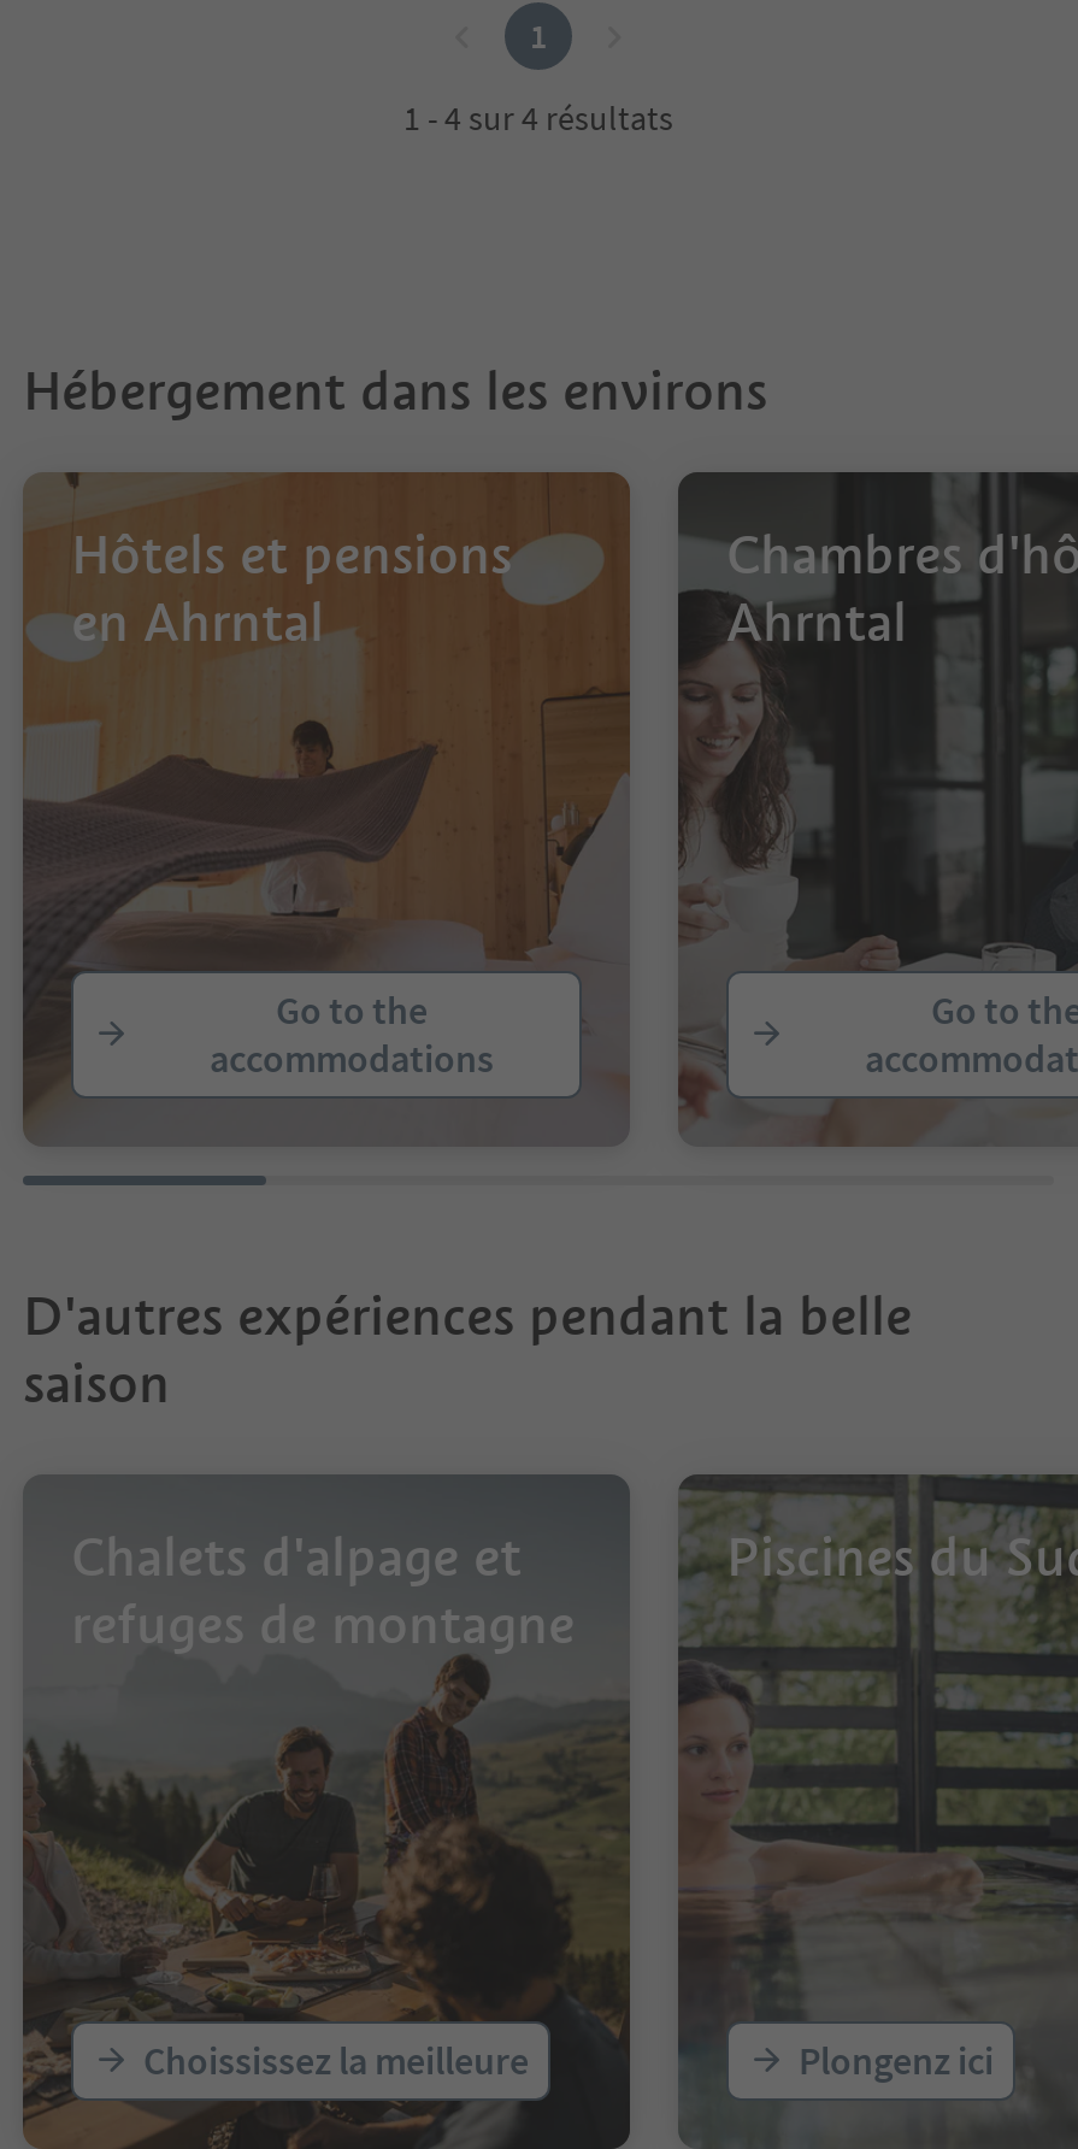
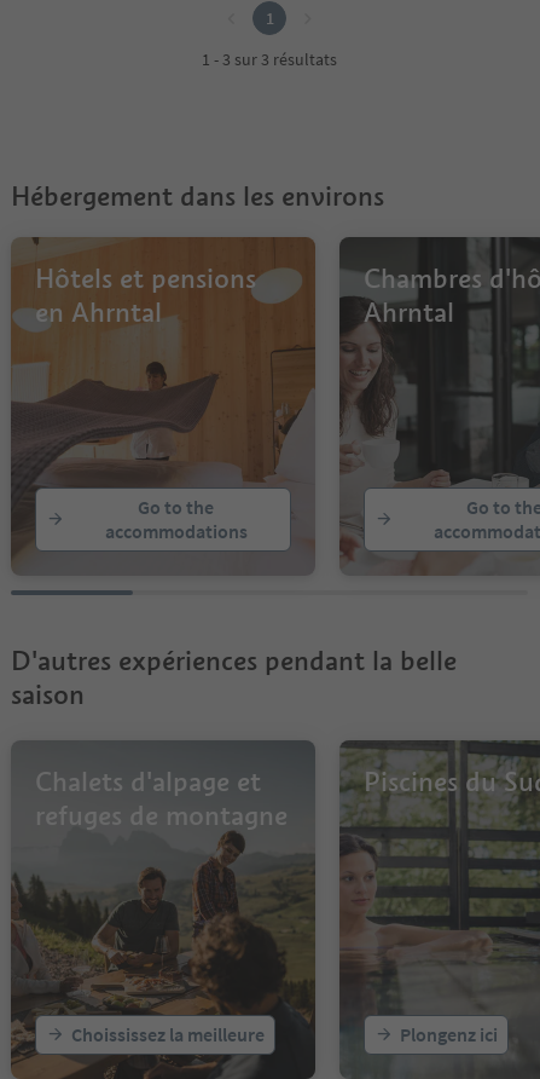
[403,96,673,140] 1 - 4 sur 4 résultats -> [202,48,337,70] 1 - 3 sur 3 résultats

